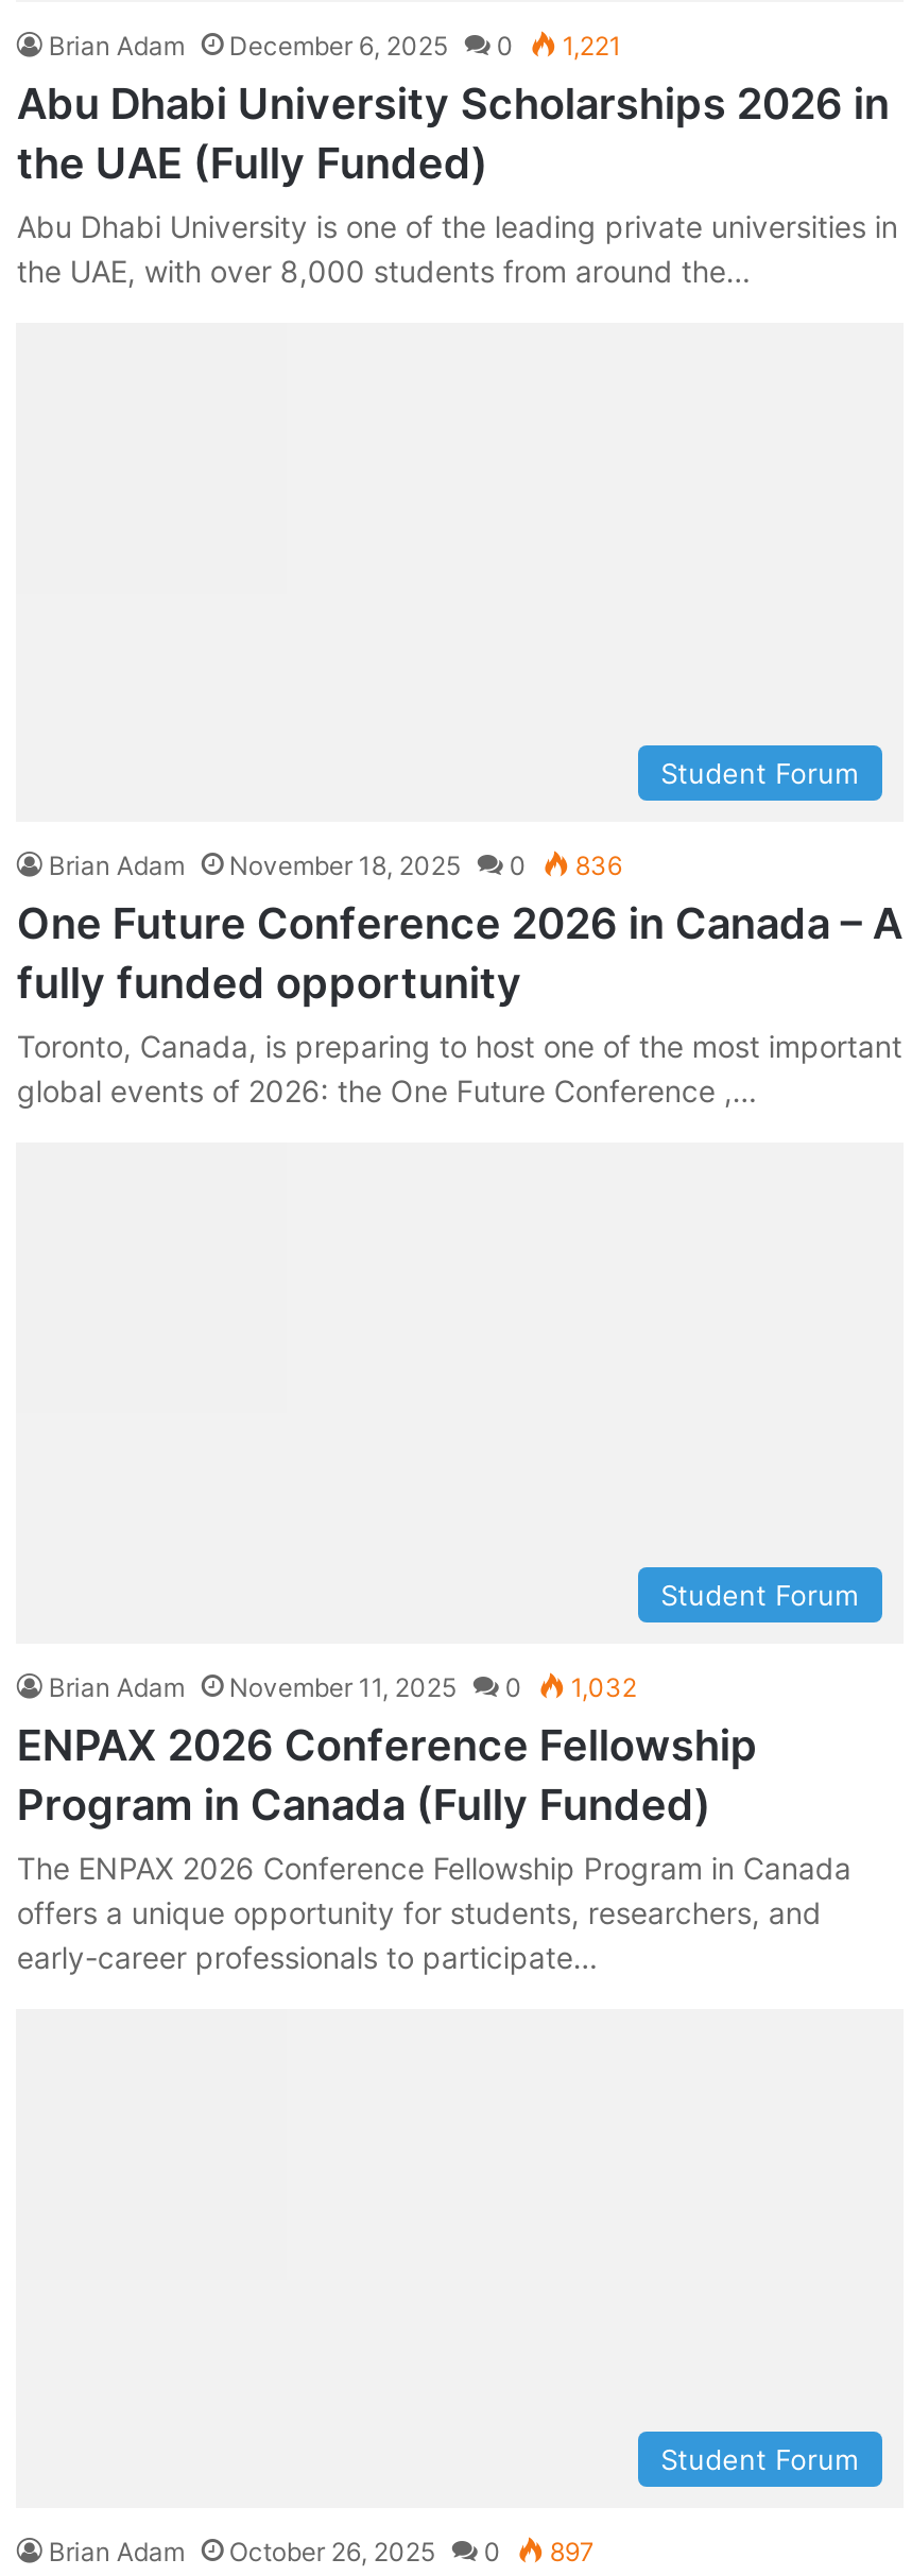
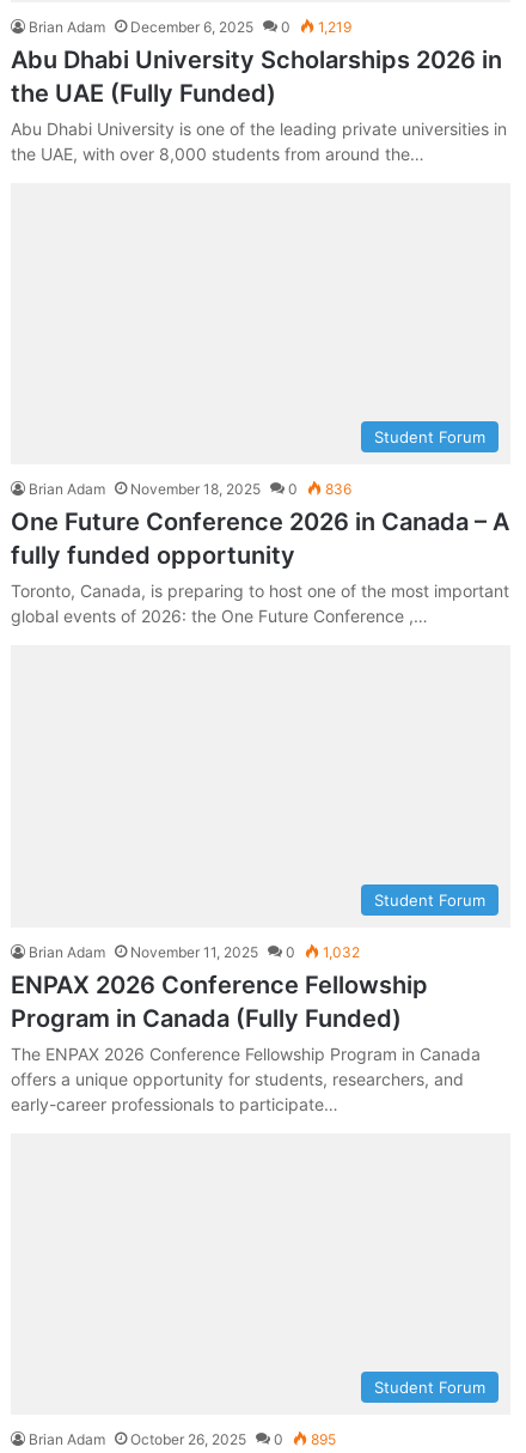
[48,29,622,61] Brian Adam December 6, 2025 0 1,221 -> [29,18,352,36] Brian Adam December 6, 2025 0 1,219
[48,2536,594,2568] Brian Adam October 26, 2025 0 897 -> [29,1430,336,1448] Brian Adam October 26, 2025 0 895

